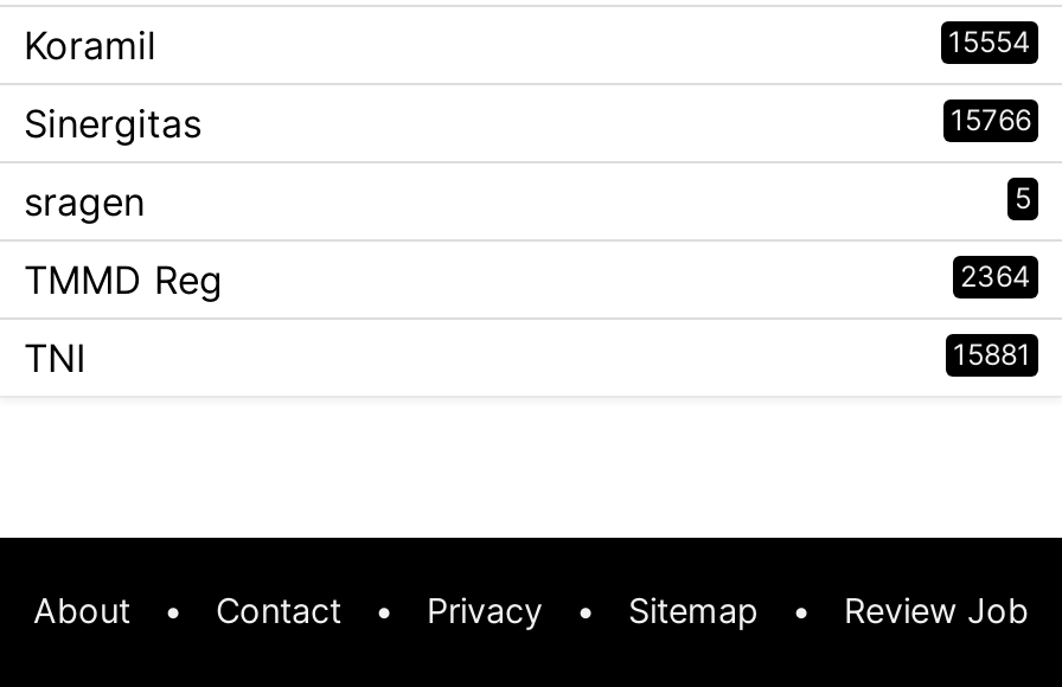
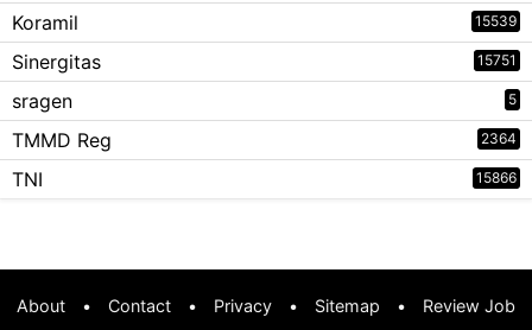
[948,24,1031,59] 15554 -> [475,12,517,30] 15539
[951,102,1031,137] 15766 -> [477,51,517,69] 15751
[953,336,1031,372] 15881 -> [476,169,517,186] 15866

